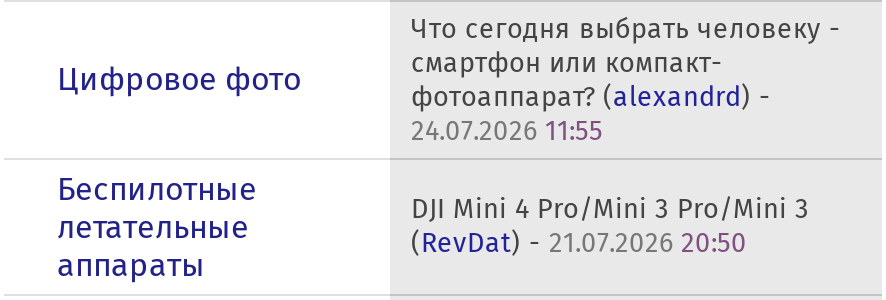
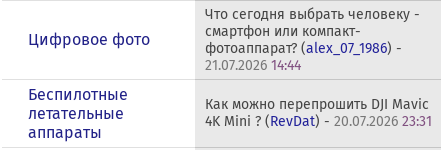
[411,80,771,114] фотоаппарат? (alexandrd) - -> [205,40,402,57] фотоаппарат? (alex_07_1986) -
[411,114,603,148] 24.07.2026 11:55 -> [205,57,301,74] 21.07.2026 14:44
[411,192,809,260] DJI Mini 4 Pro/Mini 3 Pro/Mini 3 | (RevDat) - 21.07.2026 20:50 -> [205,96,432,130] Как можно перепрошить DJI Mavic | 4K Mini ? (RevDat) - 20.07.2026 23:31

